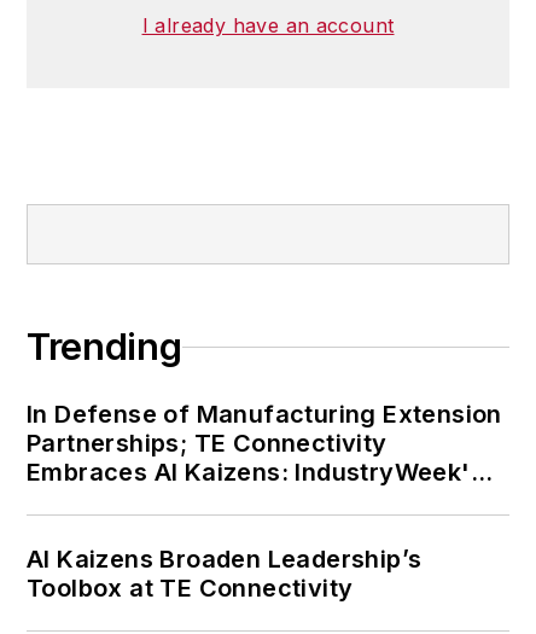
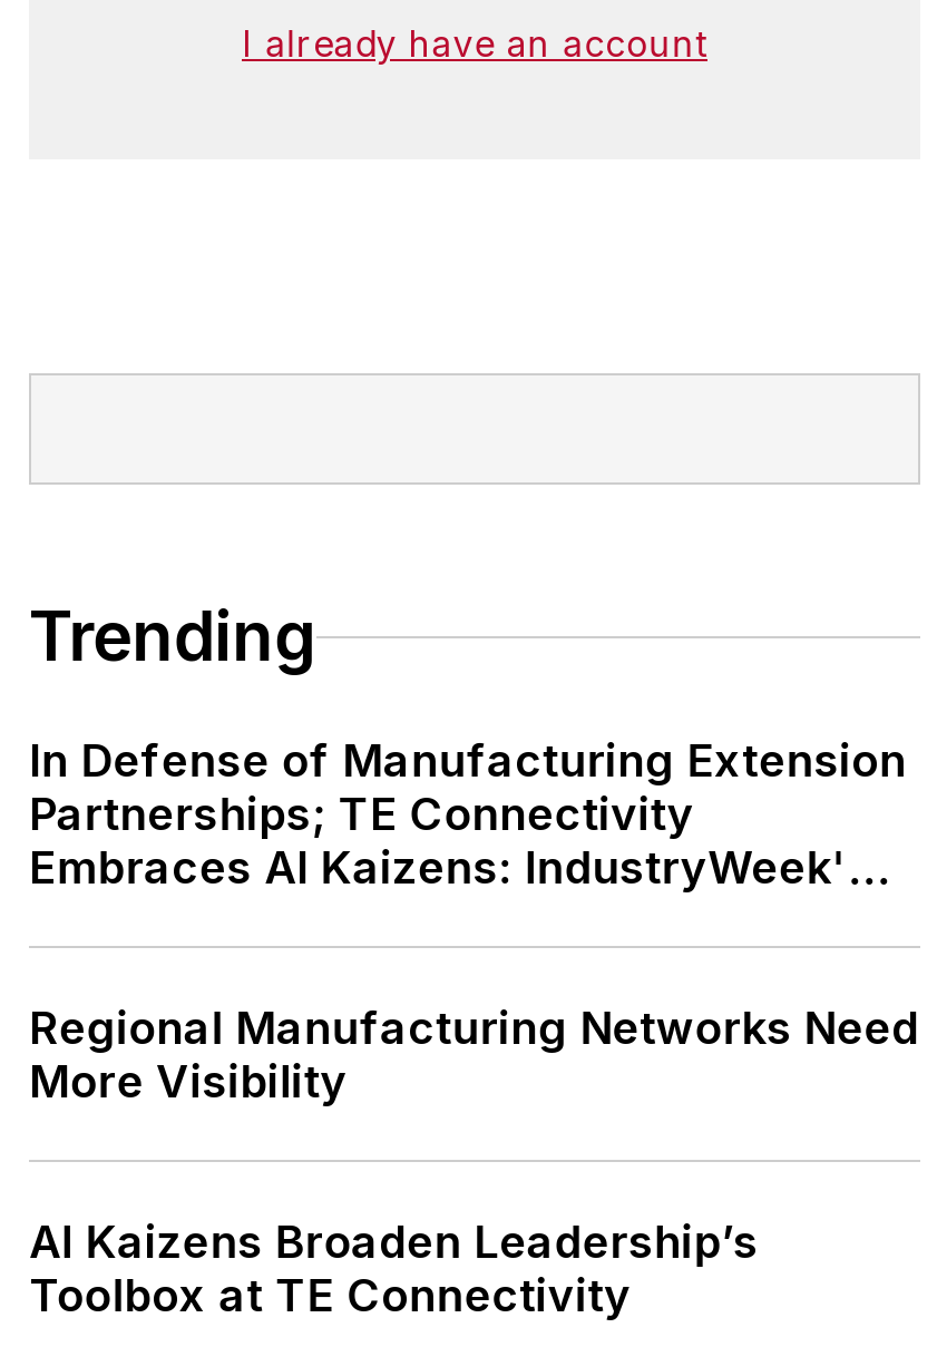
none -> [29,1003,919,1109] Regional Manufacturing Networks Need | More Visibility

